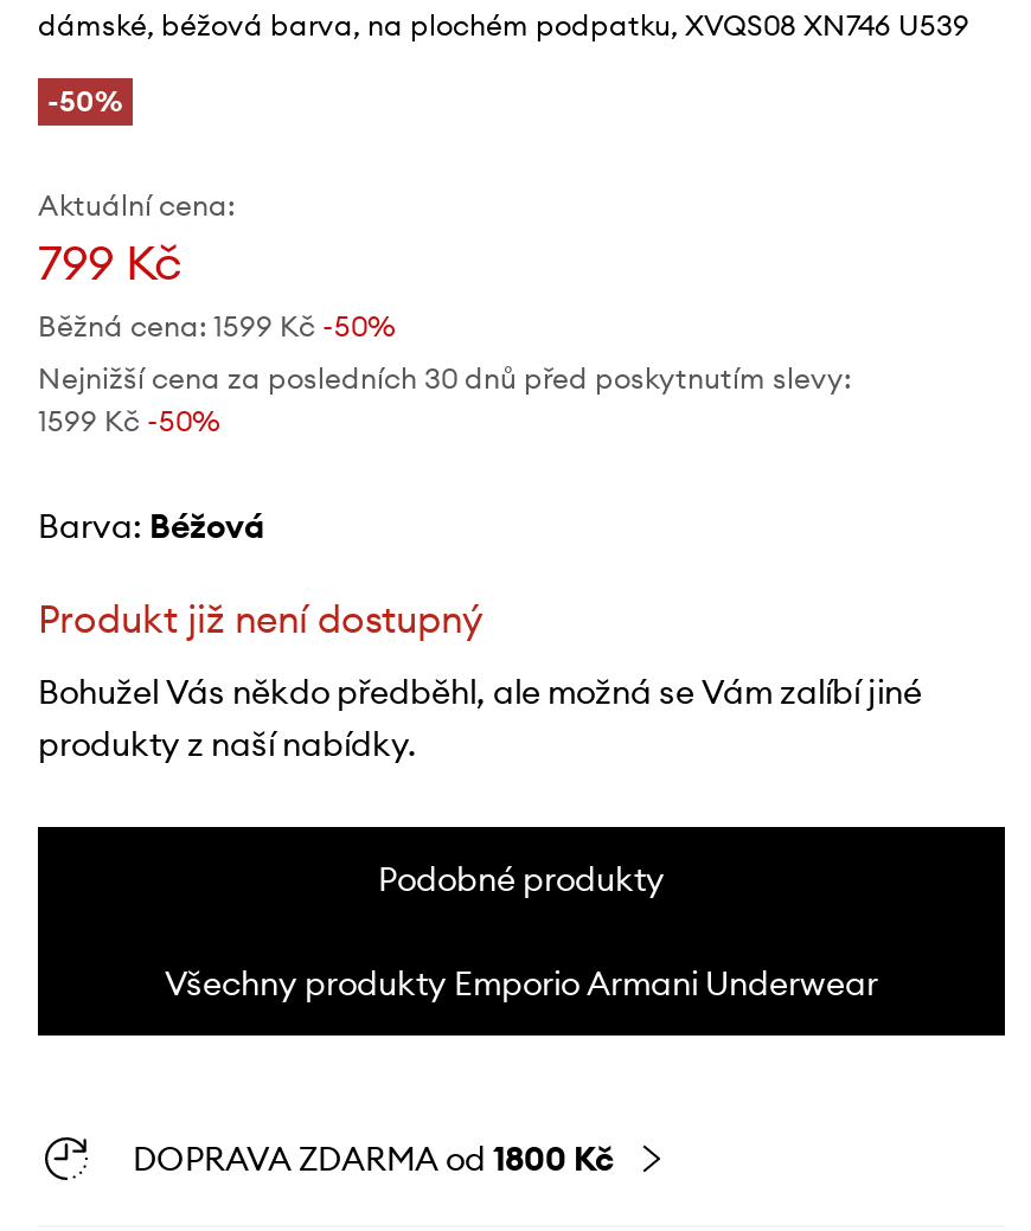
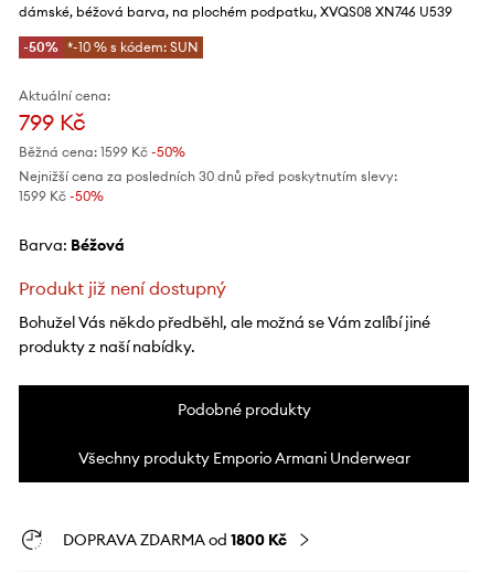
[47,83,123,119] -50% -> [23,39,199,55] -50% *-10 % s kódem: SUN

